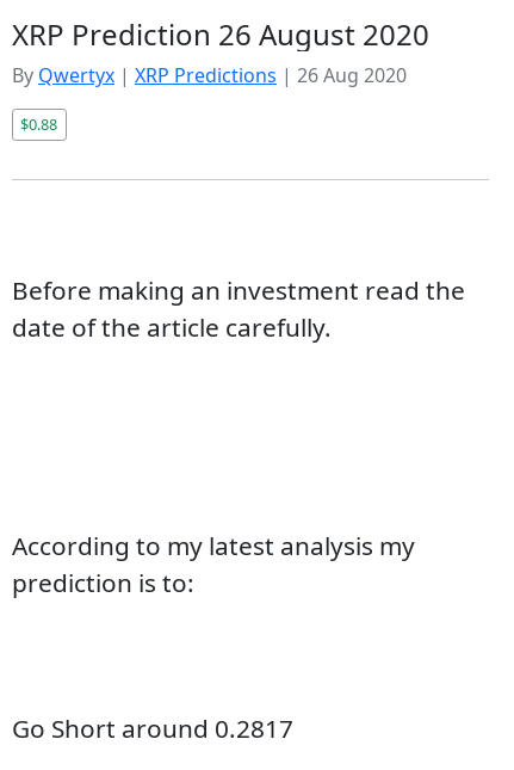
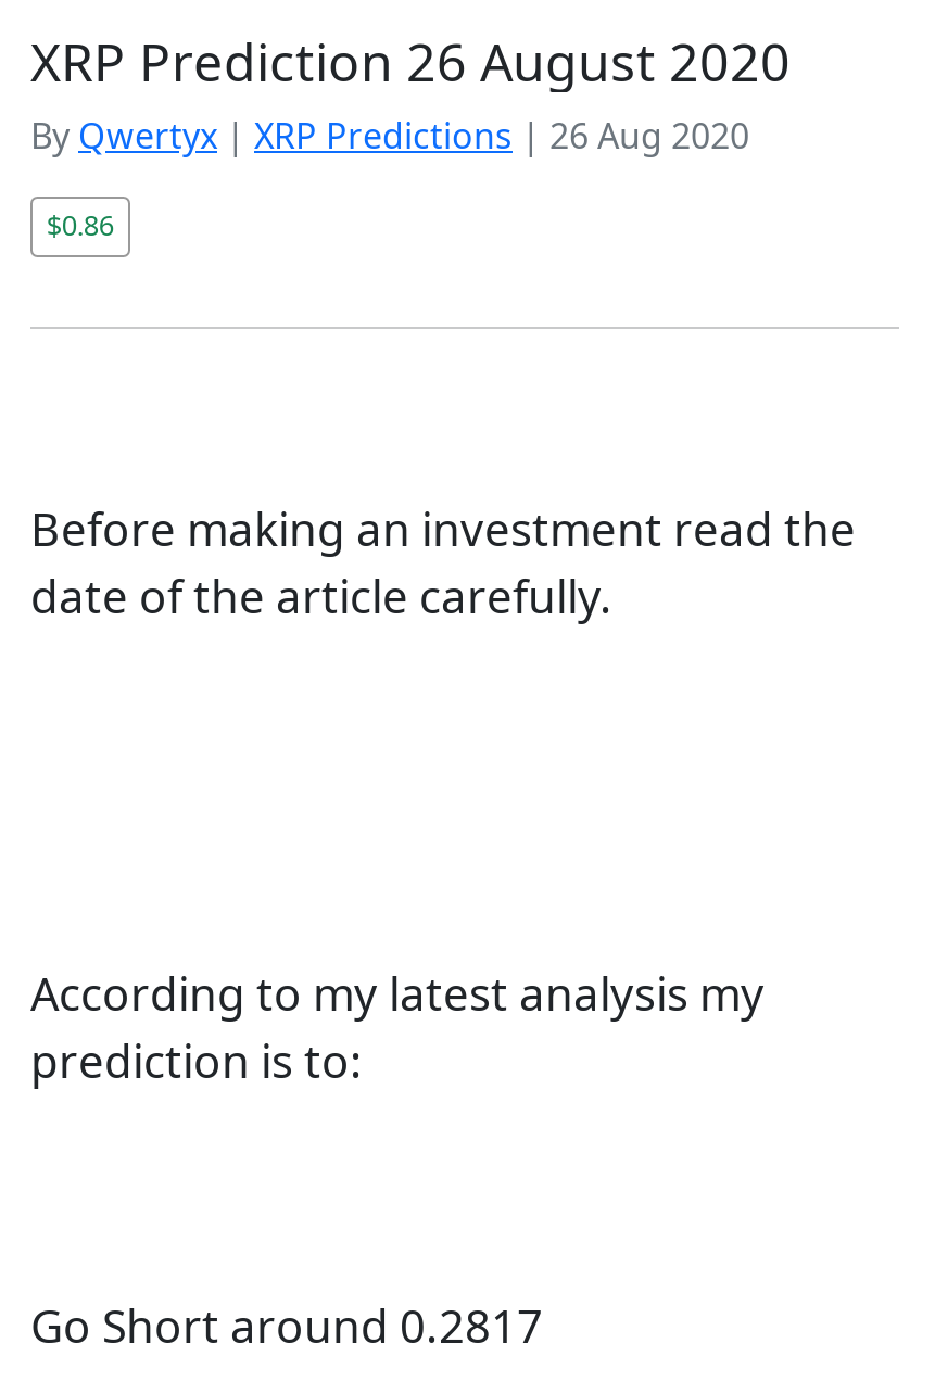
[21,113,58,135] $0.88 -> [46,206,114,245] $0.86

